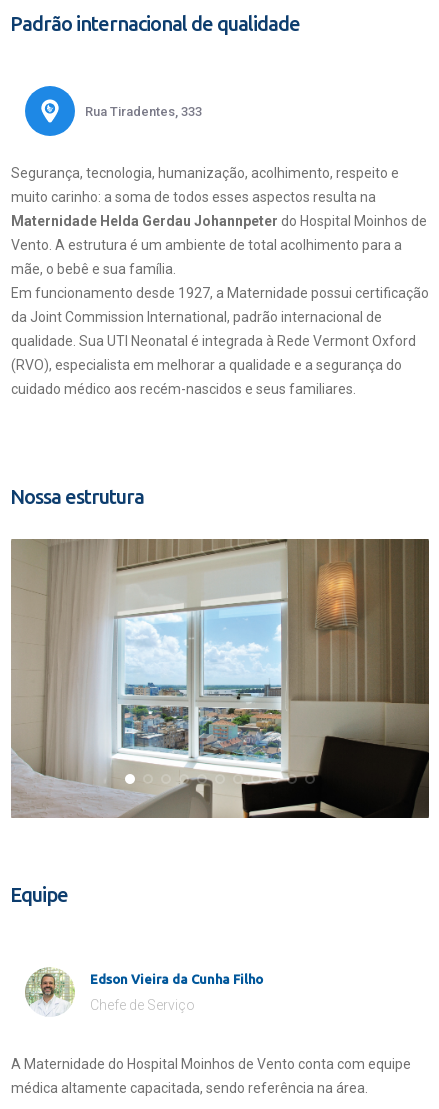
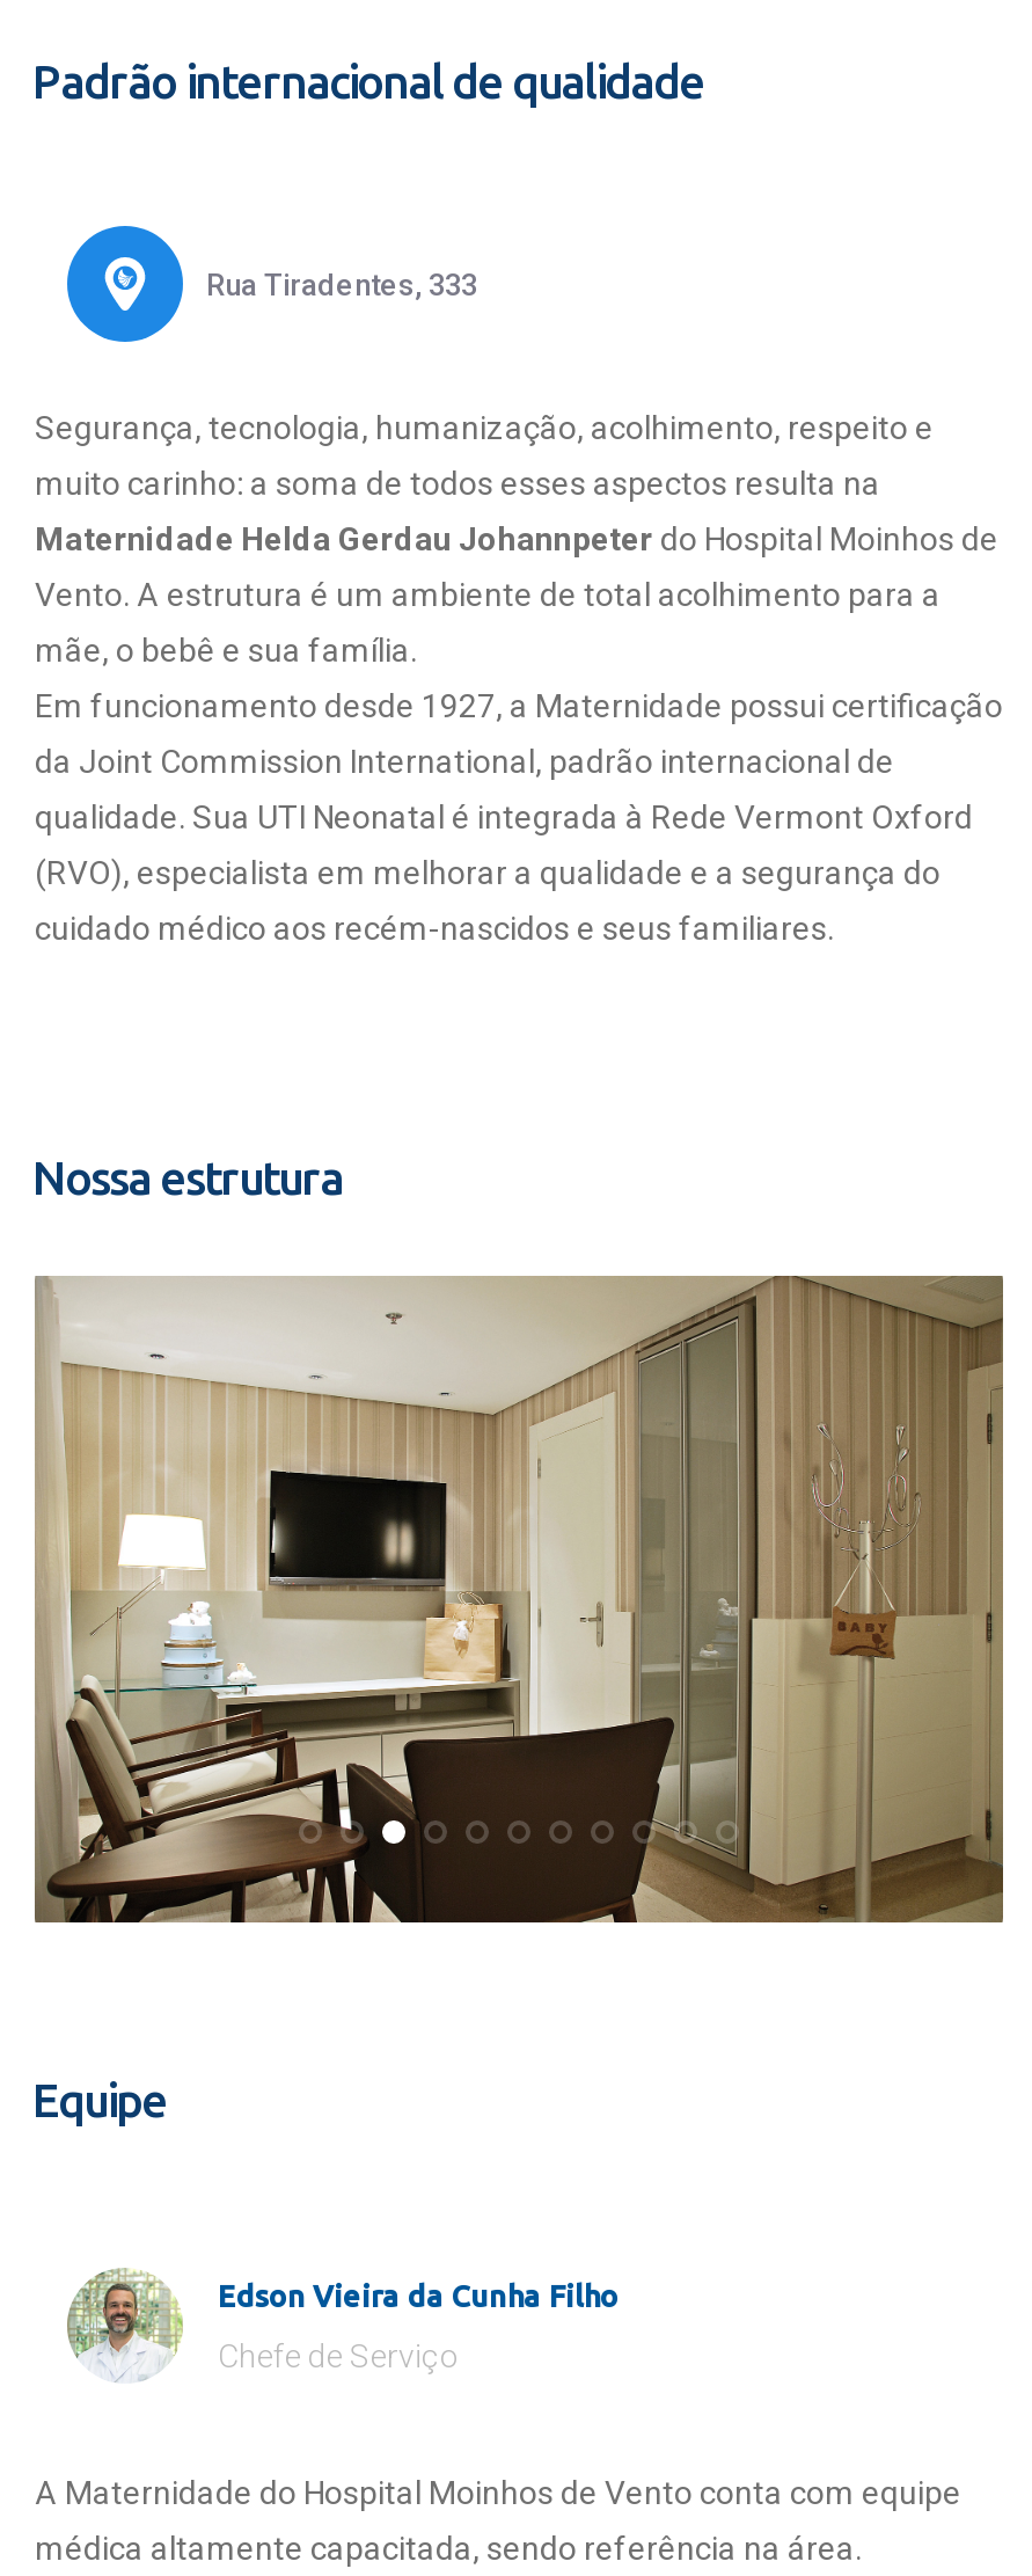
[11,539,430,819] [image] -> [35,1276,1005,1925] [image]

